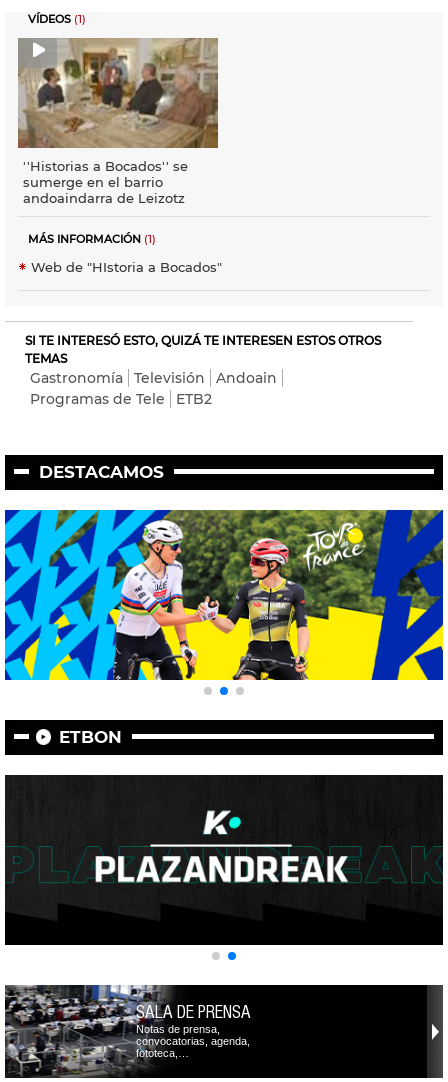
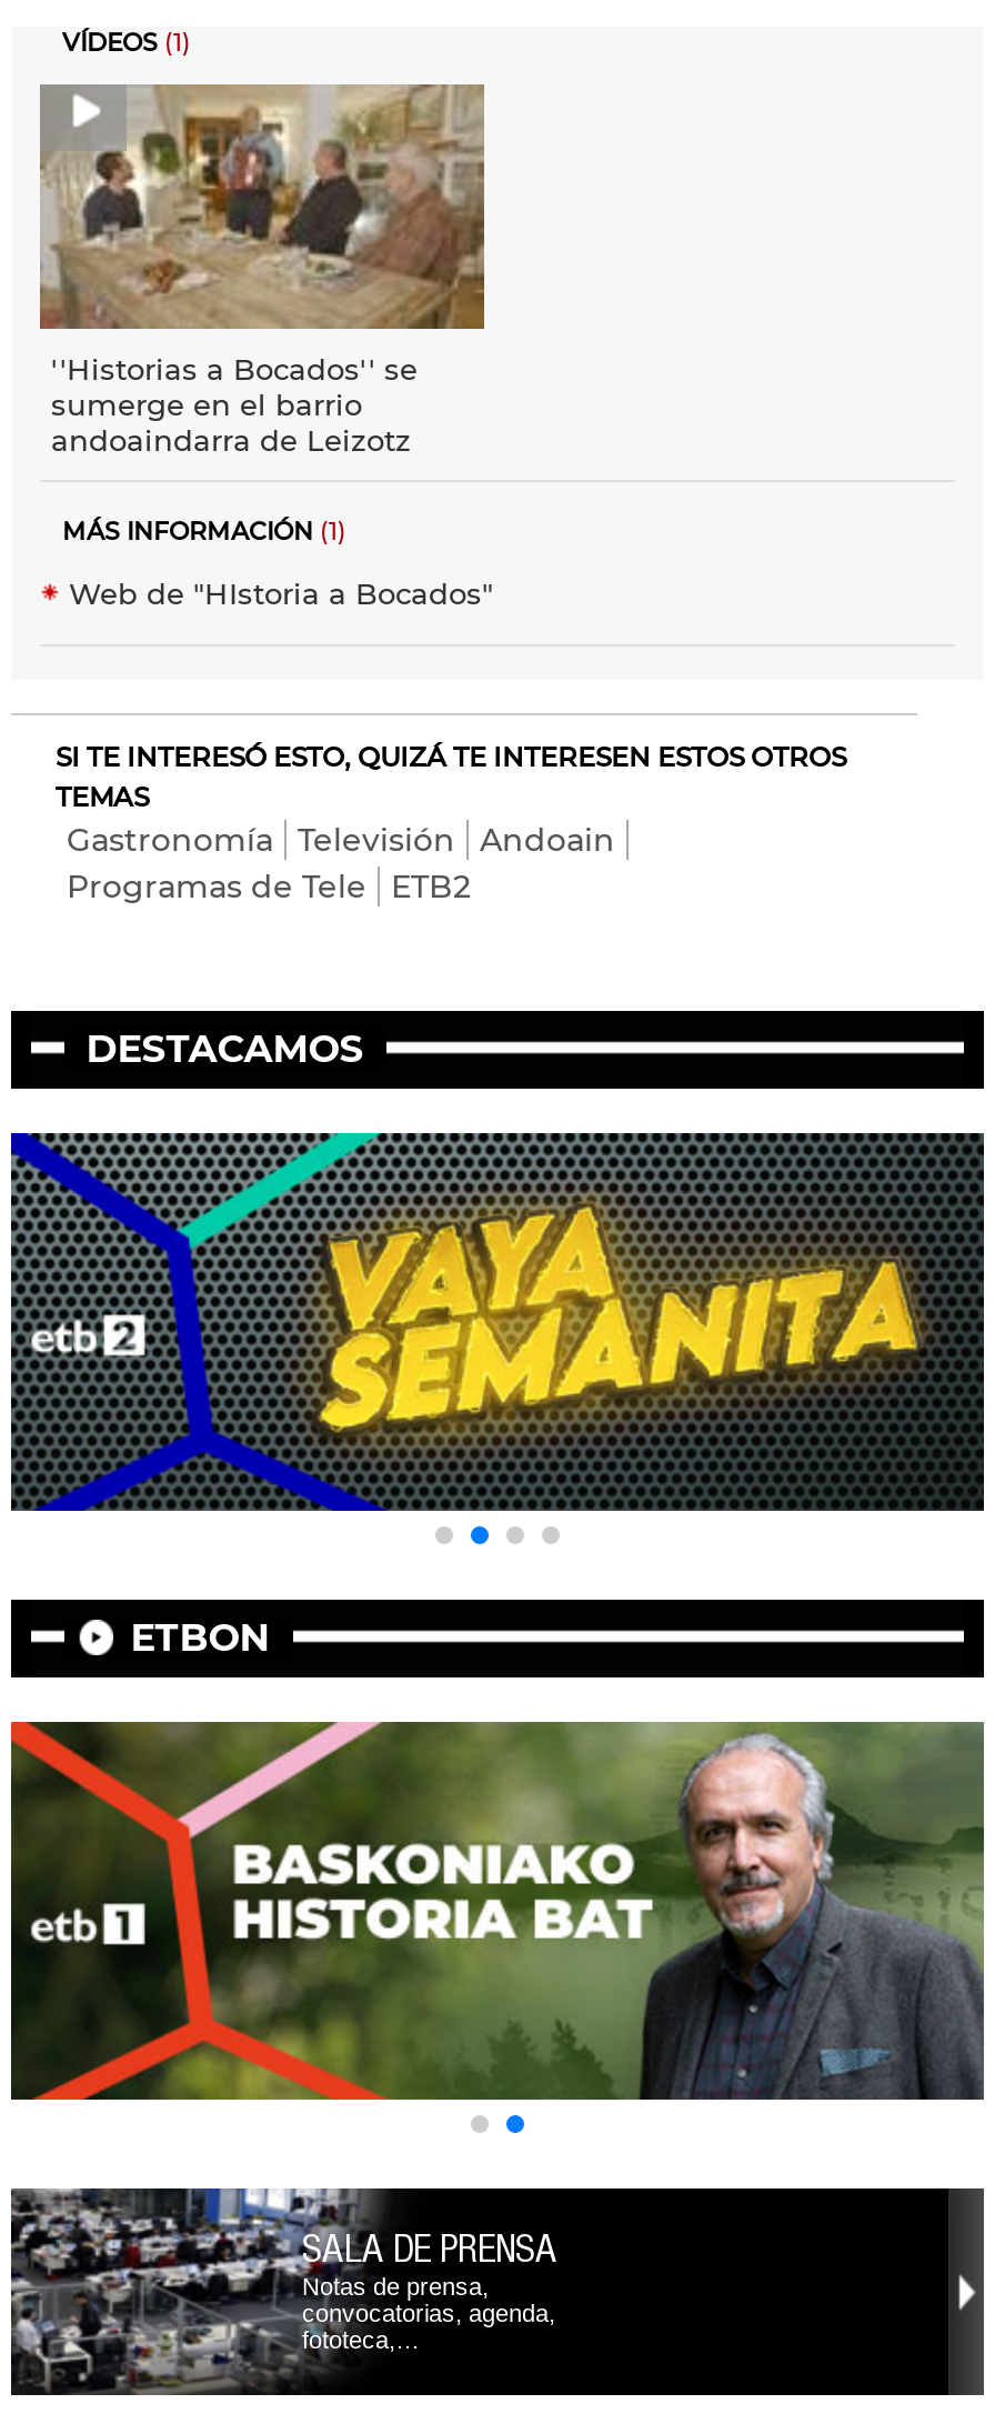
[4,509,444,696] [image] -> [9,1131,986,1546] [image]
[4,774,444,946] [image] -> [9,1720,986,2102] [image]

